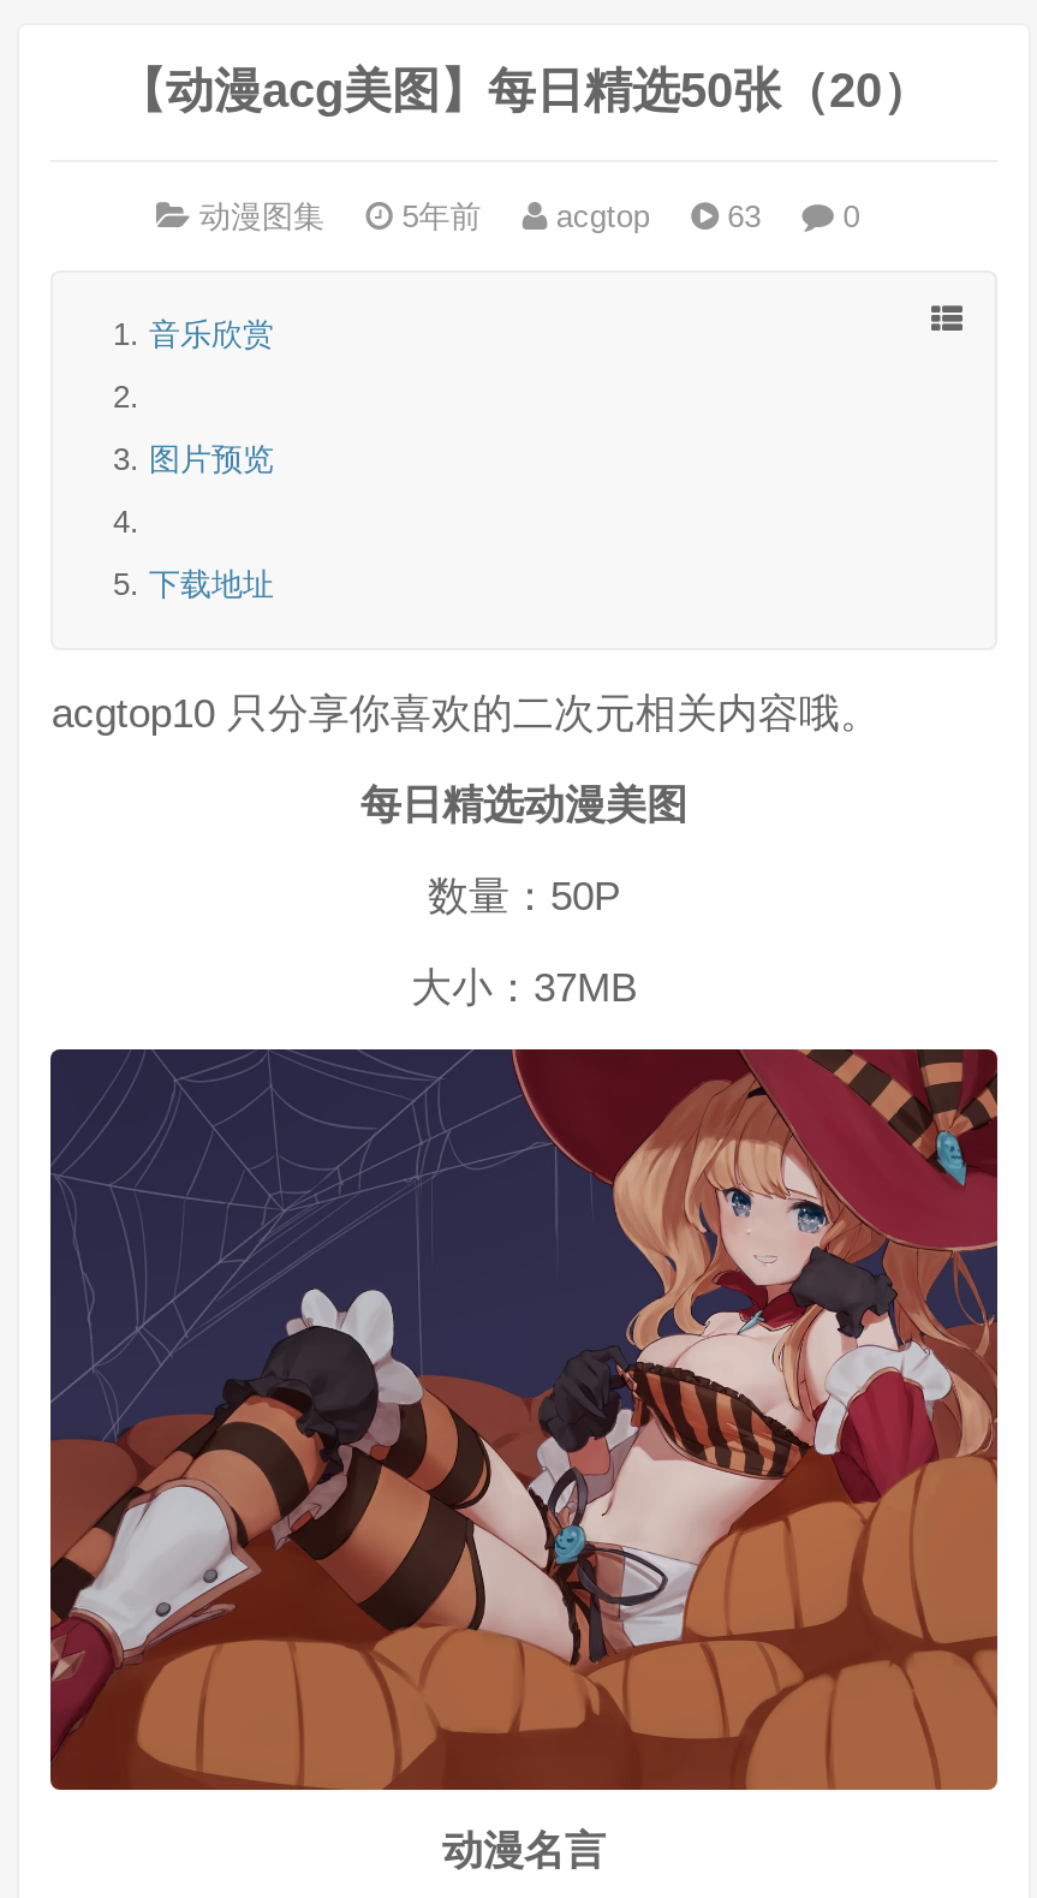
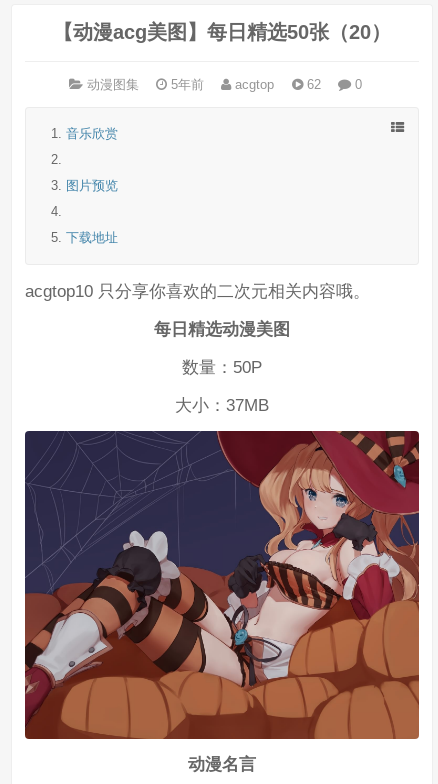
[727,198,761,234] 63 -> [307,77,321,92] 62

